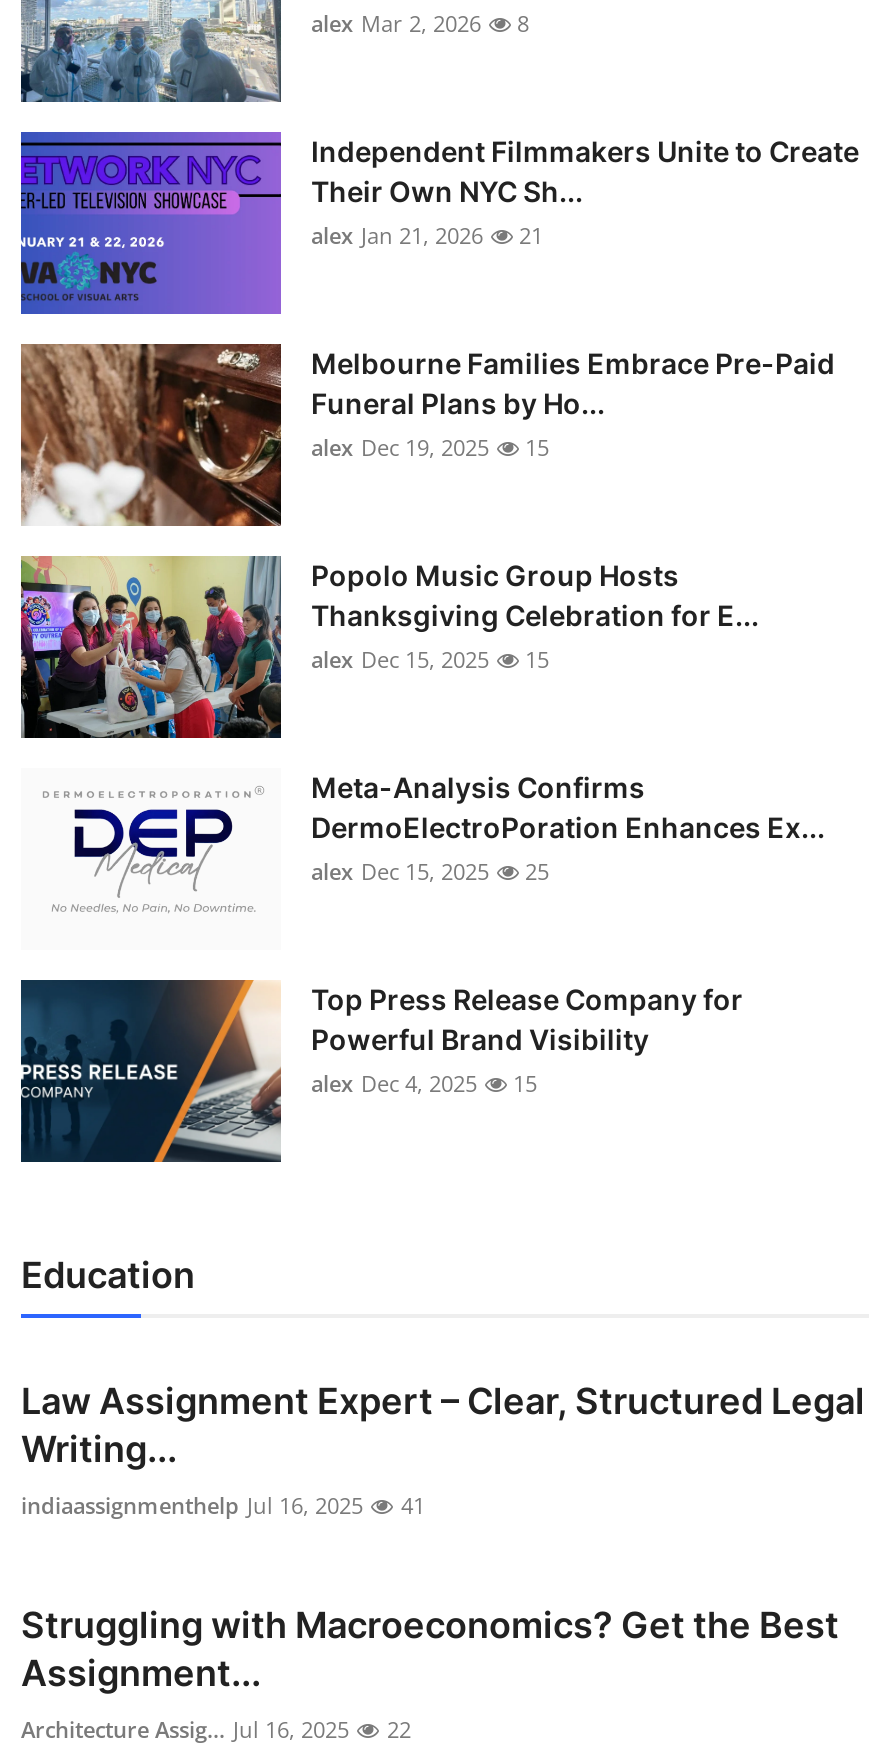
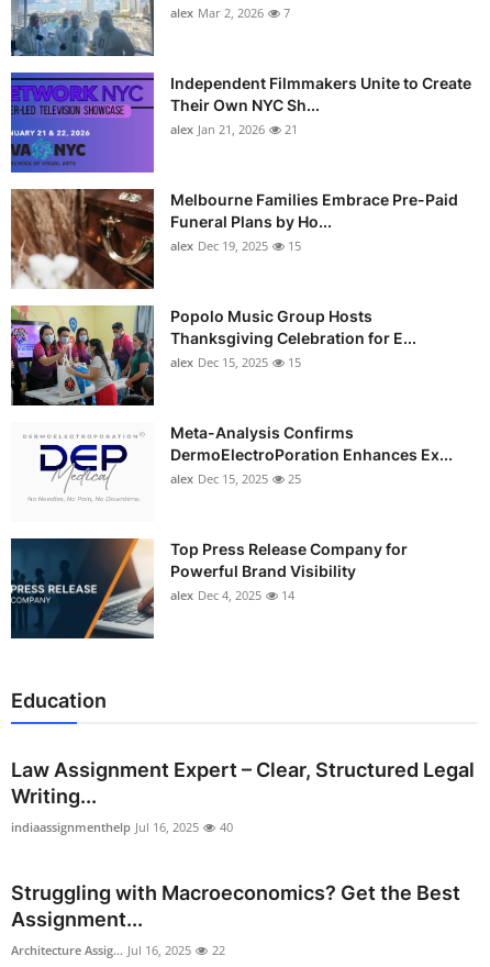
[311,8,529,38] alex Mar 2, 2026 8 -> [170,4,290,21] alex Mar 2, 2026 7
[311,1068,537,1098] alex Dec 4, 2025 15 -> [170,587,294,603] alex Dec 4, 2025 14
[21,1490,425,1520] indiaassignmenthelp Jul 16, 2025 41 -> [11,819,233,835] indiaassignmenthelp Jul 16, 2025 40

